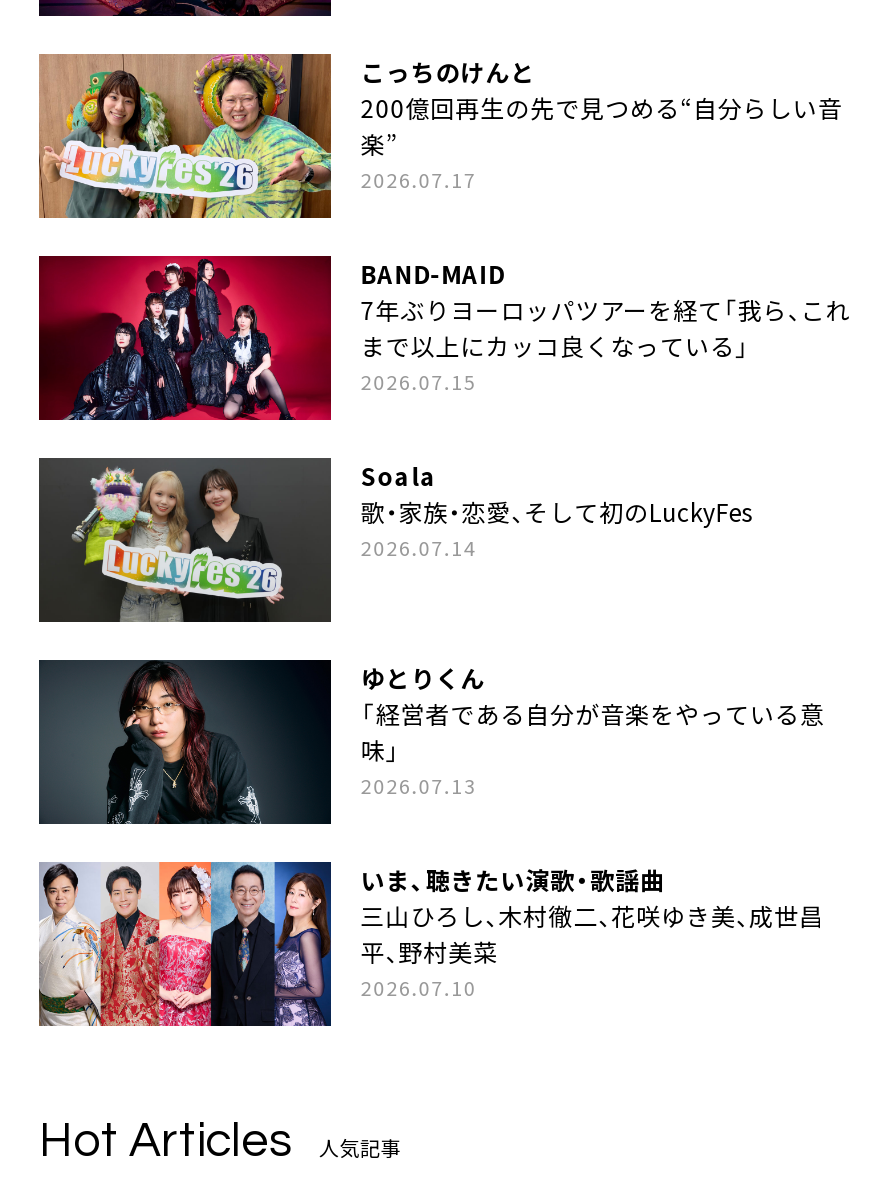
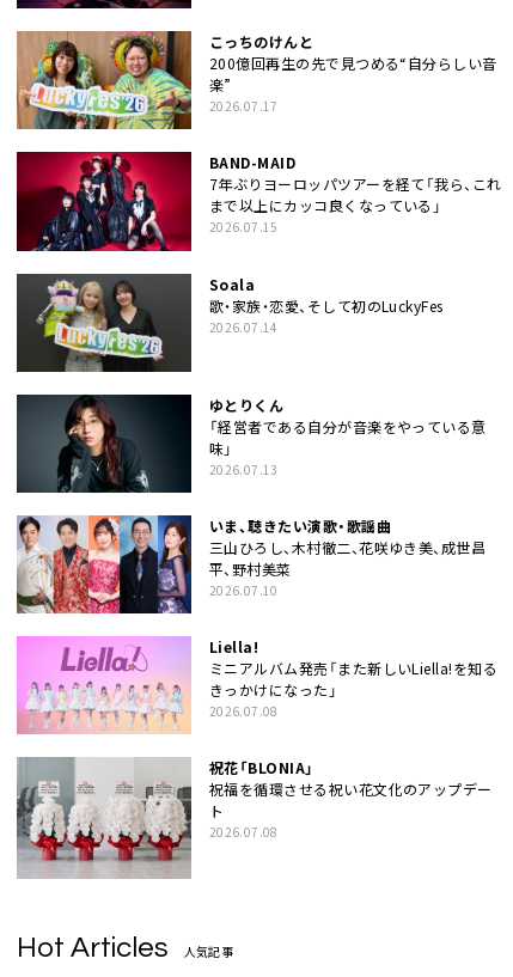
none -> [16,635,498,841] [image] | Liella! | ミニアルバム発売「また新しいLiella!を知る | きっかけになった」 | 2026.07.08 | 祝花「BLONIA」 | 祝福を循環させる祝い花文化のアップデー | ト | 2026.07.08
none -> [17,756,191,879] [image]

